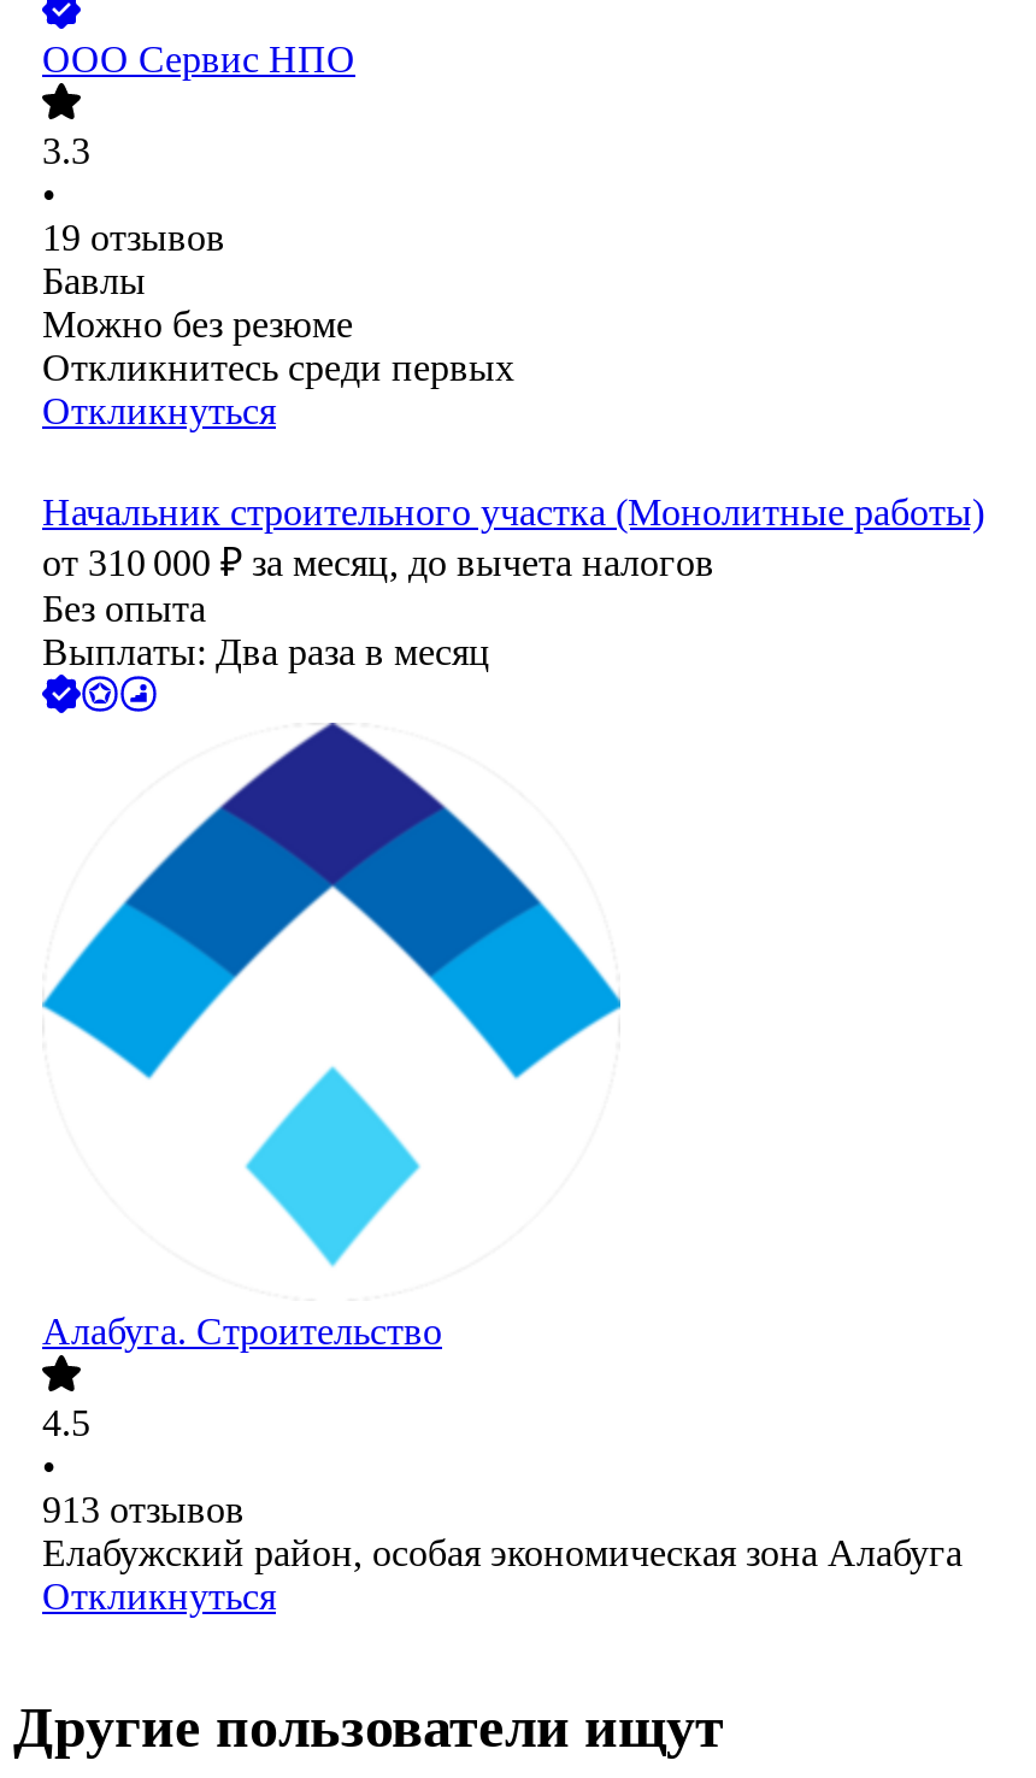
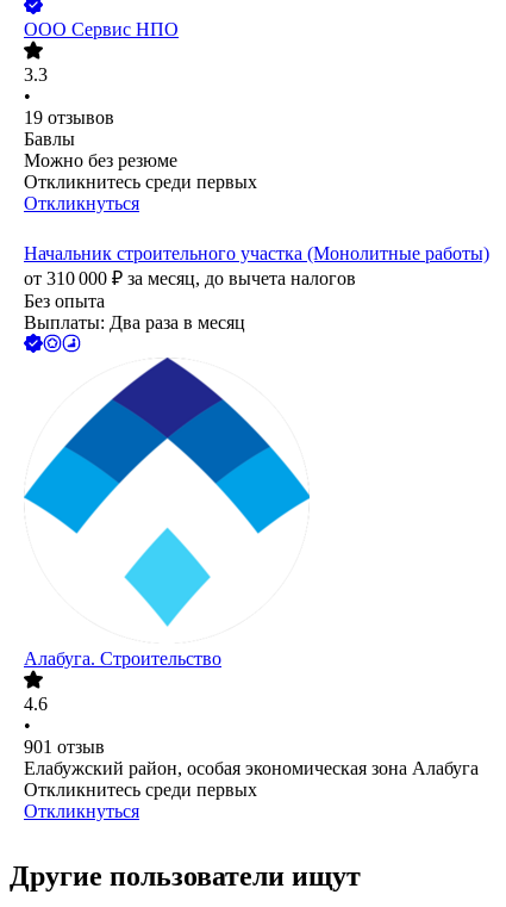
[42,1403,90,1444] 4.5 -> [24,694,48,714] 4.6
[42,1490,245,1531] 913 отзывов -> [24,737,105,757] 901 отзыв
none -> [24,780,257,800] Откликнитесь среди первых

